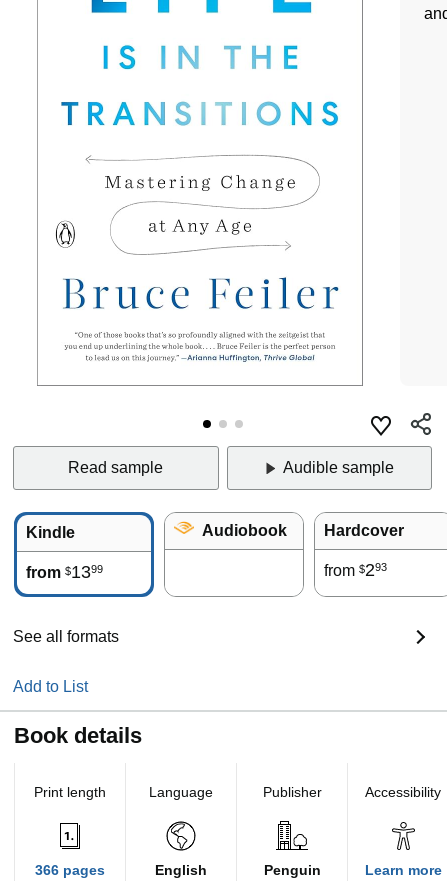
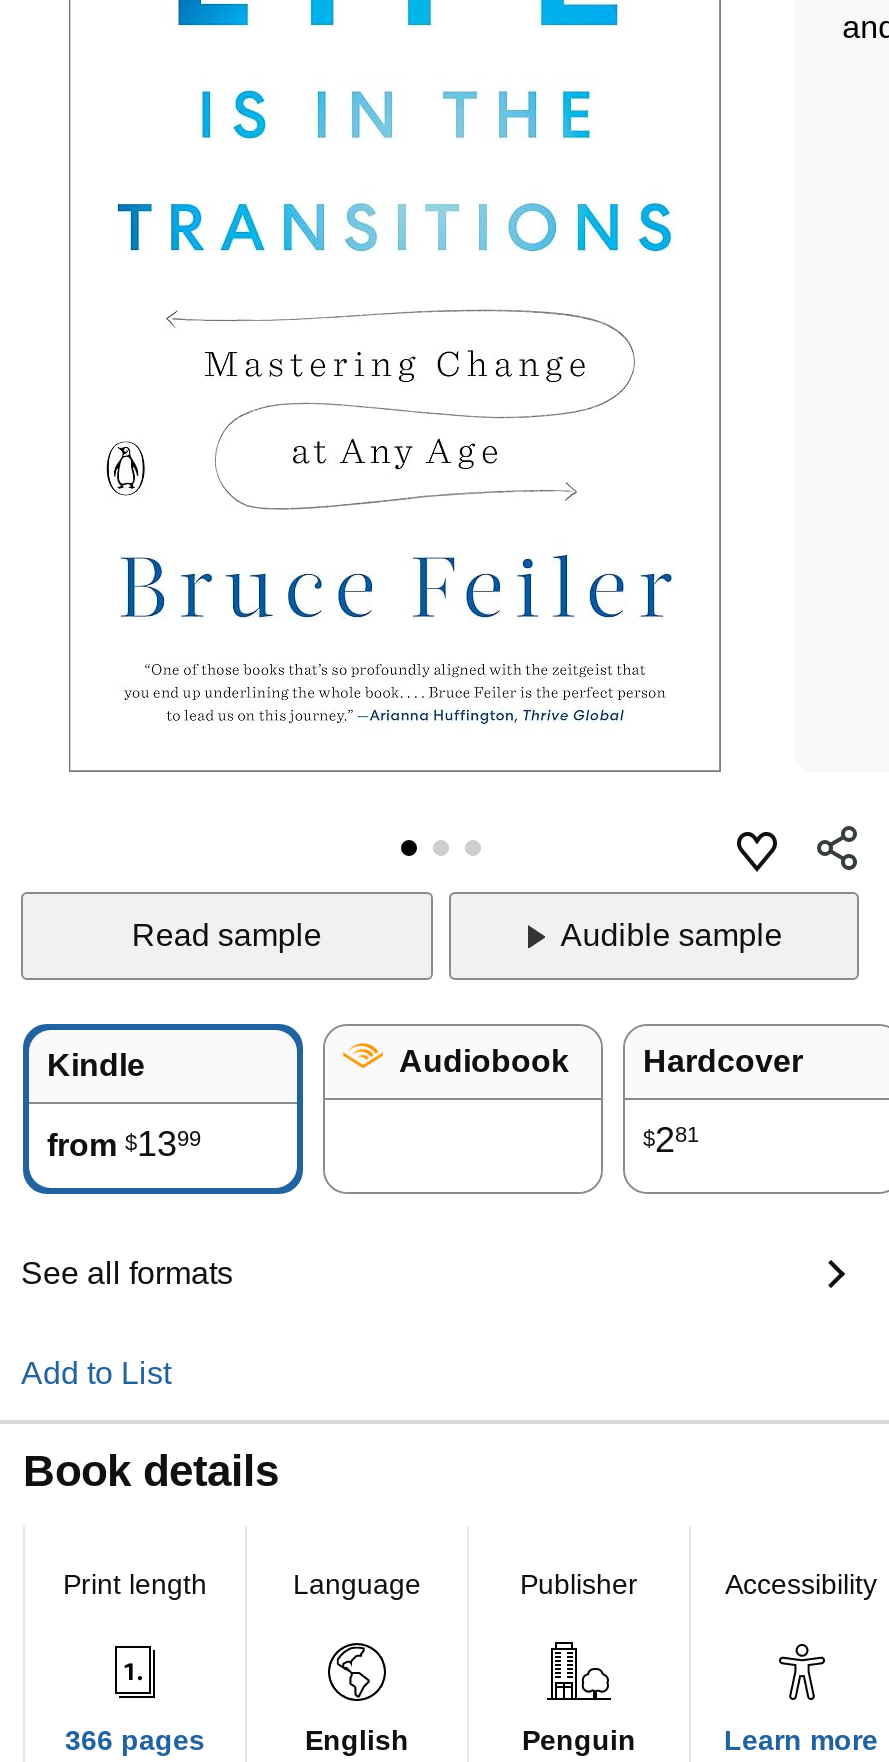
[324,560,387,580] from $293 -> [643,1120,699,1160] $281

